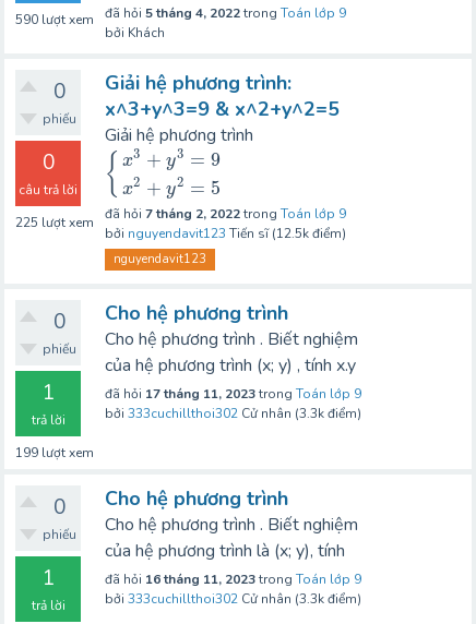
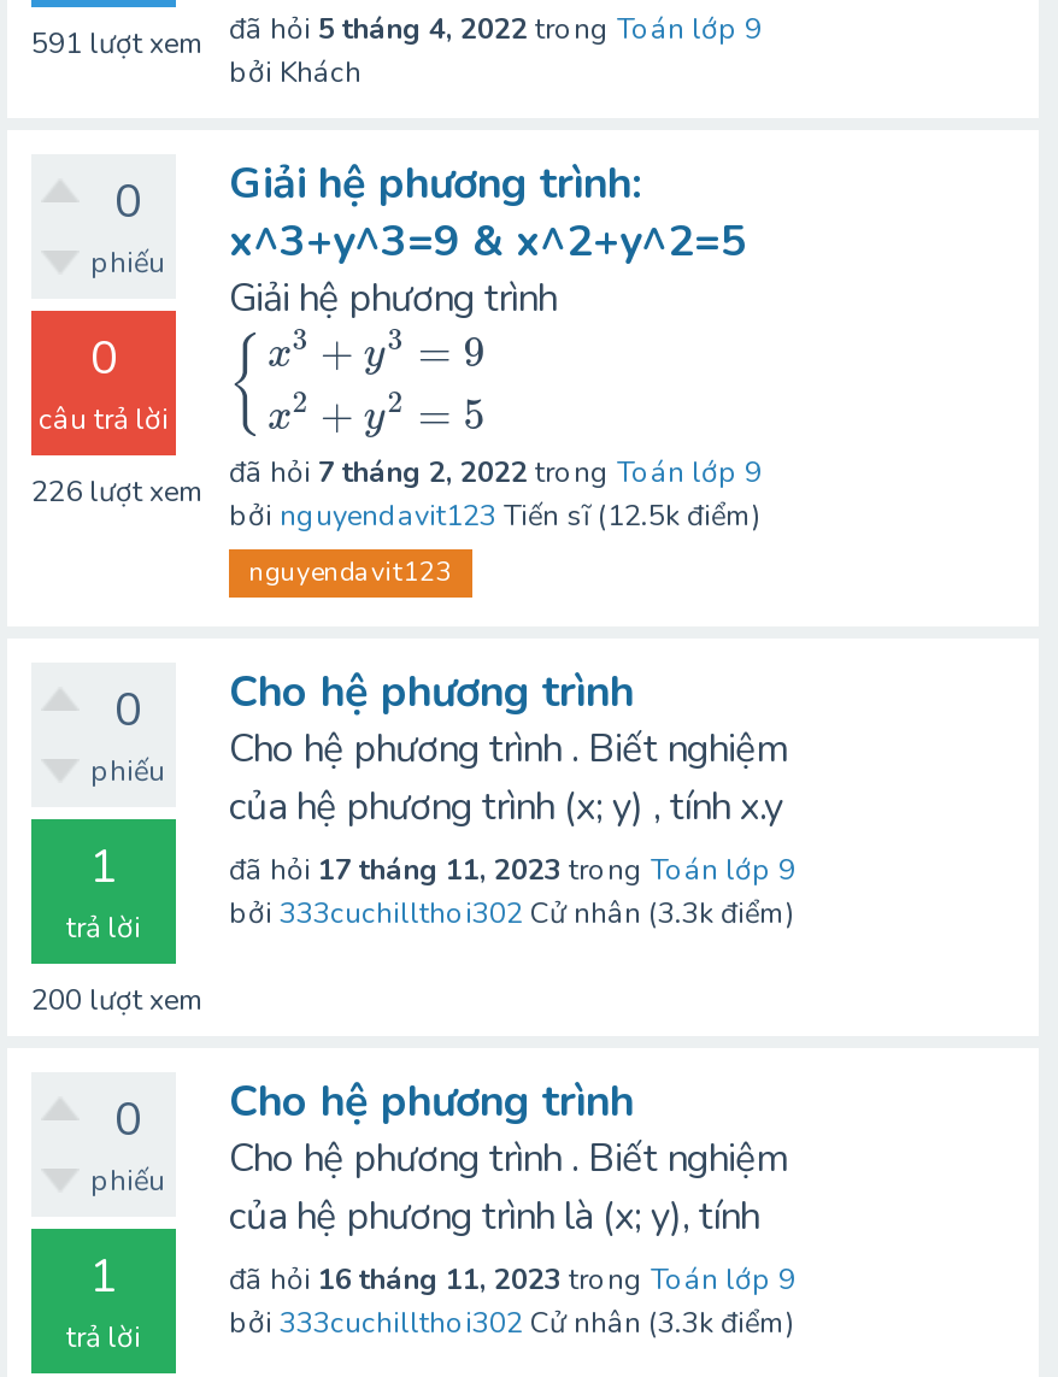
[15,4,346,28] 590 lượt xem đã hỏi 5 tháng 4, 2022 trong Toán lớp 9 -> [31,10,762,63] 591 lượt xem đã hỏi 5 tháng 4, 2022 trong Toán lớp 9
[15,206,346,231] 225 lượt xem đã hỏi 7 tháng 2, 2022 trong Toán lớp 9 -> [31,454,762,511] 226 lượt xem đã hỏi 7 tháng 2, 2022 trong Toán lớp 9
[15,444,94,462] 199 lượt xem -> [31,982,205,1020] 200 lượt xem

